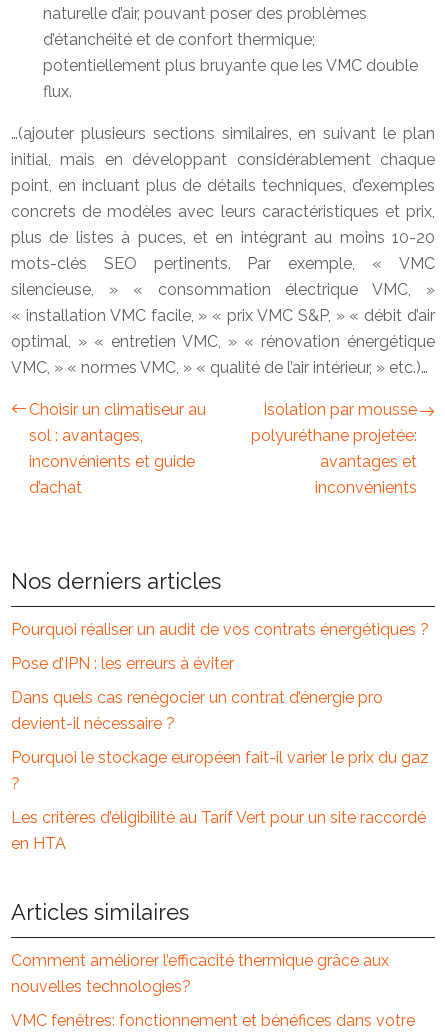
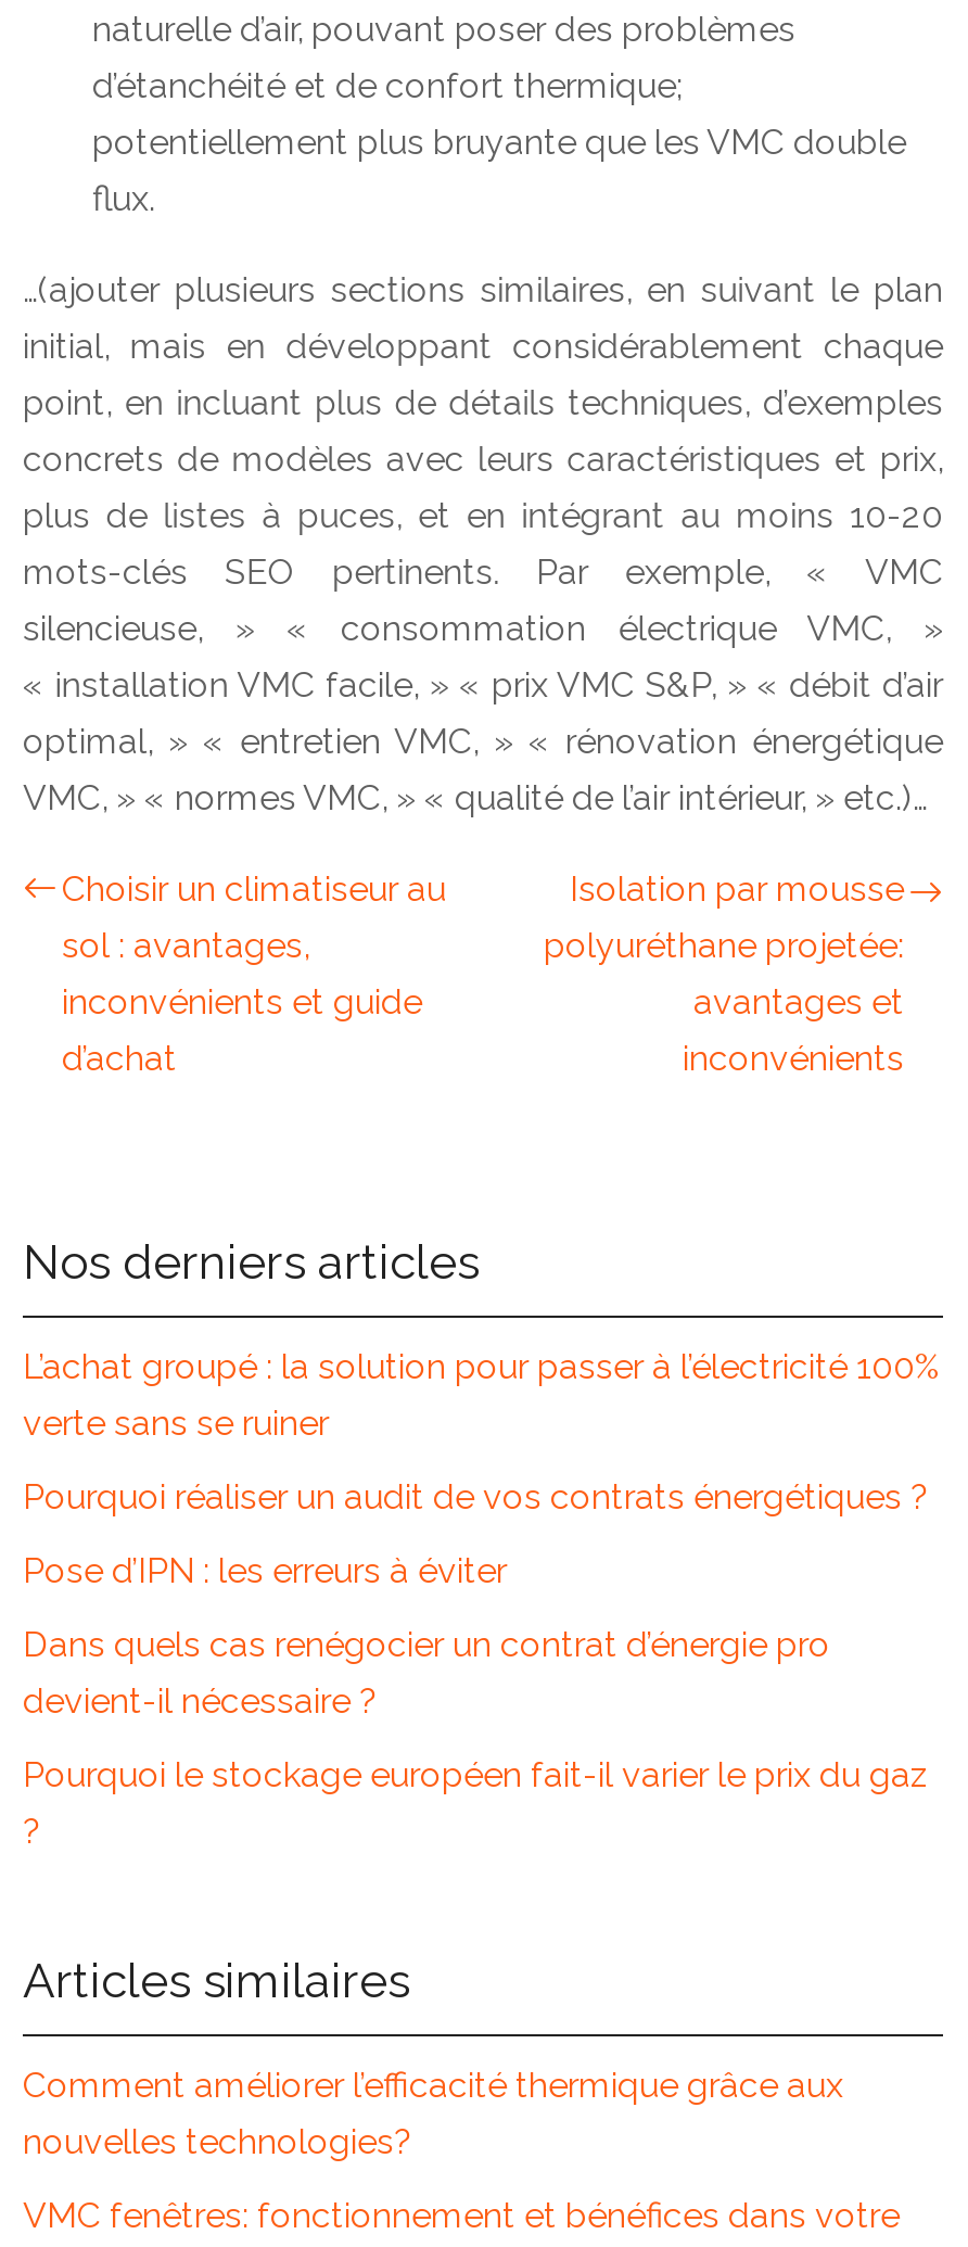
none -> [23,1345,941,1443] L’achat groupé : la solution pour passer à l’électricité 100% | verte sans se ruiner
moved [11,619,429,766] -> [23,1475,930,1794]: Pourquoi réaliser un audit de vos contrats énergétiques ? | Pose d’IPN : les erreurs à éviter | Dans quels cas renégocier un contrat d’énergie pro | devient-il nécessaire ? | Pourquoi le stockage européen fait-il varier le prix du gaz
[11,807,426,852] Les critères d’éligibilité au Tarif Vert pour un site raccordé | en HTA -> none

